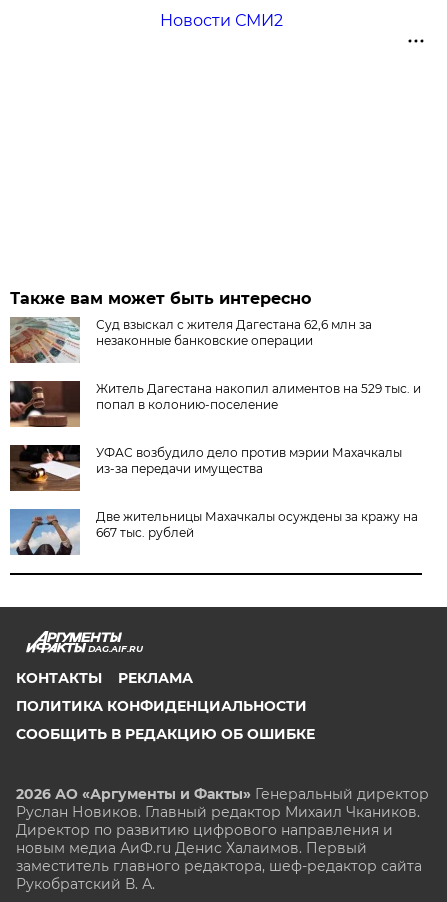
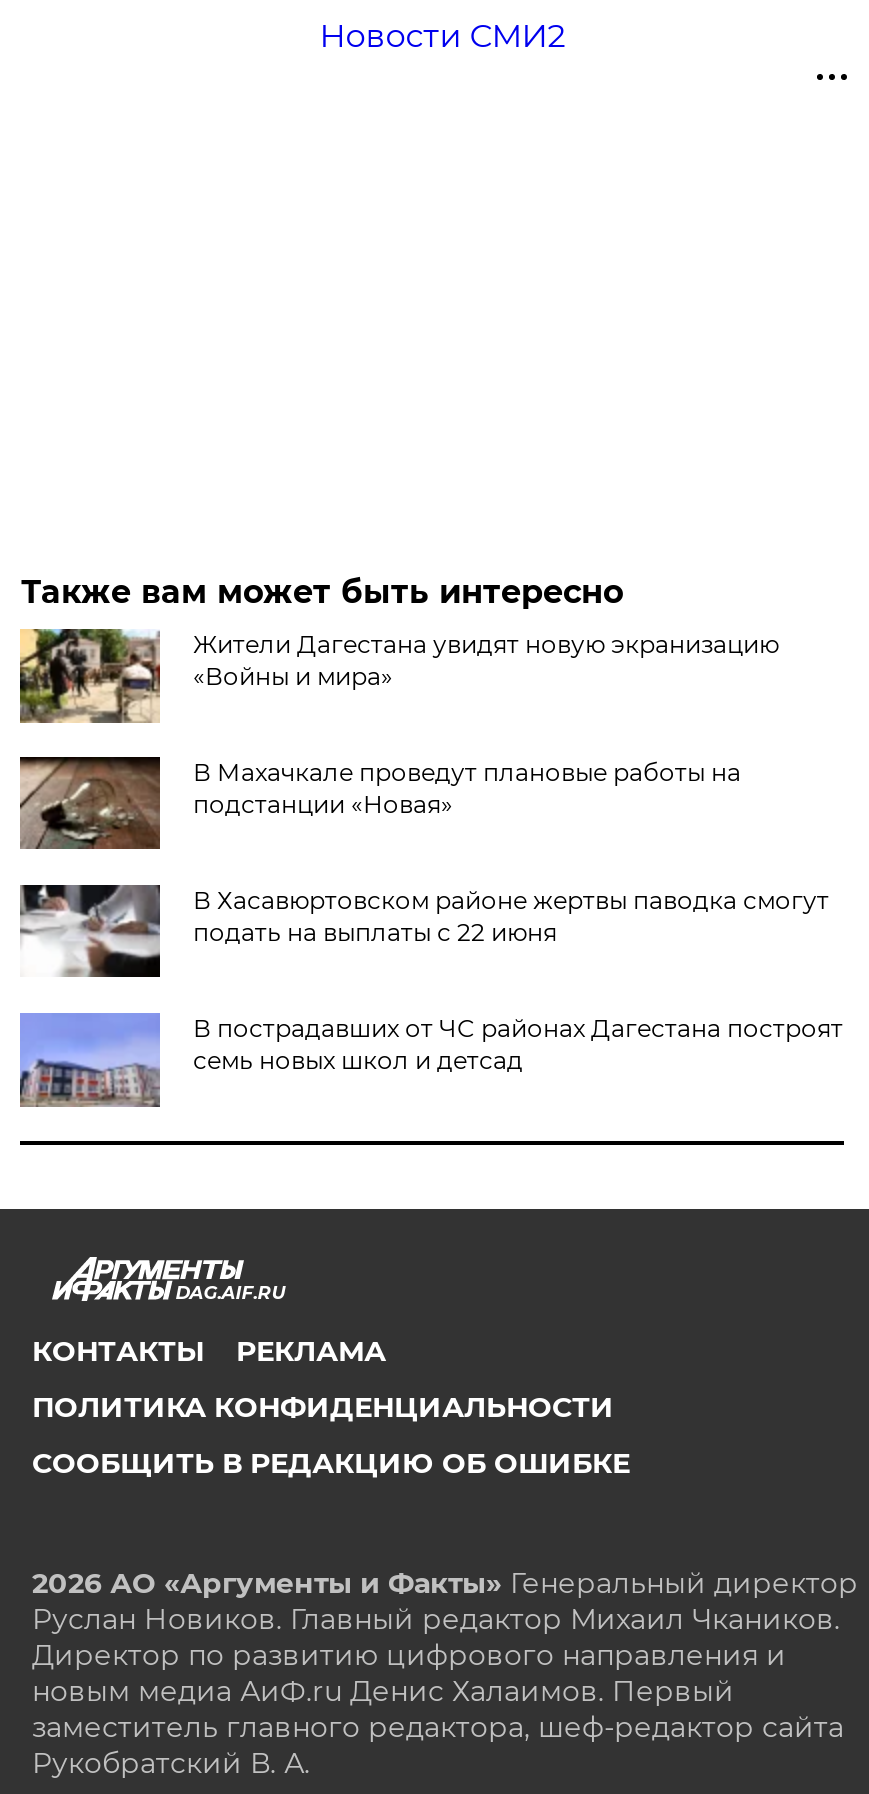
[9,316,372,364] [image] | Суд взыскал с жителя Дагестана 62,6 млн за | незаконные банковские операции -> [18,627,779,725] [image] | Жители Дагестана увидят новую экранизацию | «Войны и мира»
[9,380,421,428] [image] | Житель Дагестана накопил алиментов на 529 тыс. и | попал в колонию-поселение -> [20,755,741,851] [image] | В Махачкале проведут плановые работы на | подстанции «Новая»
[9,444,402,492] [image] | УФАС возбудило дело против мэрии Махачкалы | из-за передачи имущества -> [18,883,829,979] [image] | В Хасавюртовском районе жертвы паводка смогут | подать на выплаты с 22 июня
[10,509,418,556] [image] | Две жительницы Махачкалы осуждены за кражу на | 667 тыс. рублей -> [18,1013,843,1109] [image] | В пострадавших от ЧС районах Дагестана построят | семь новых школ и детсад

